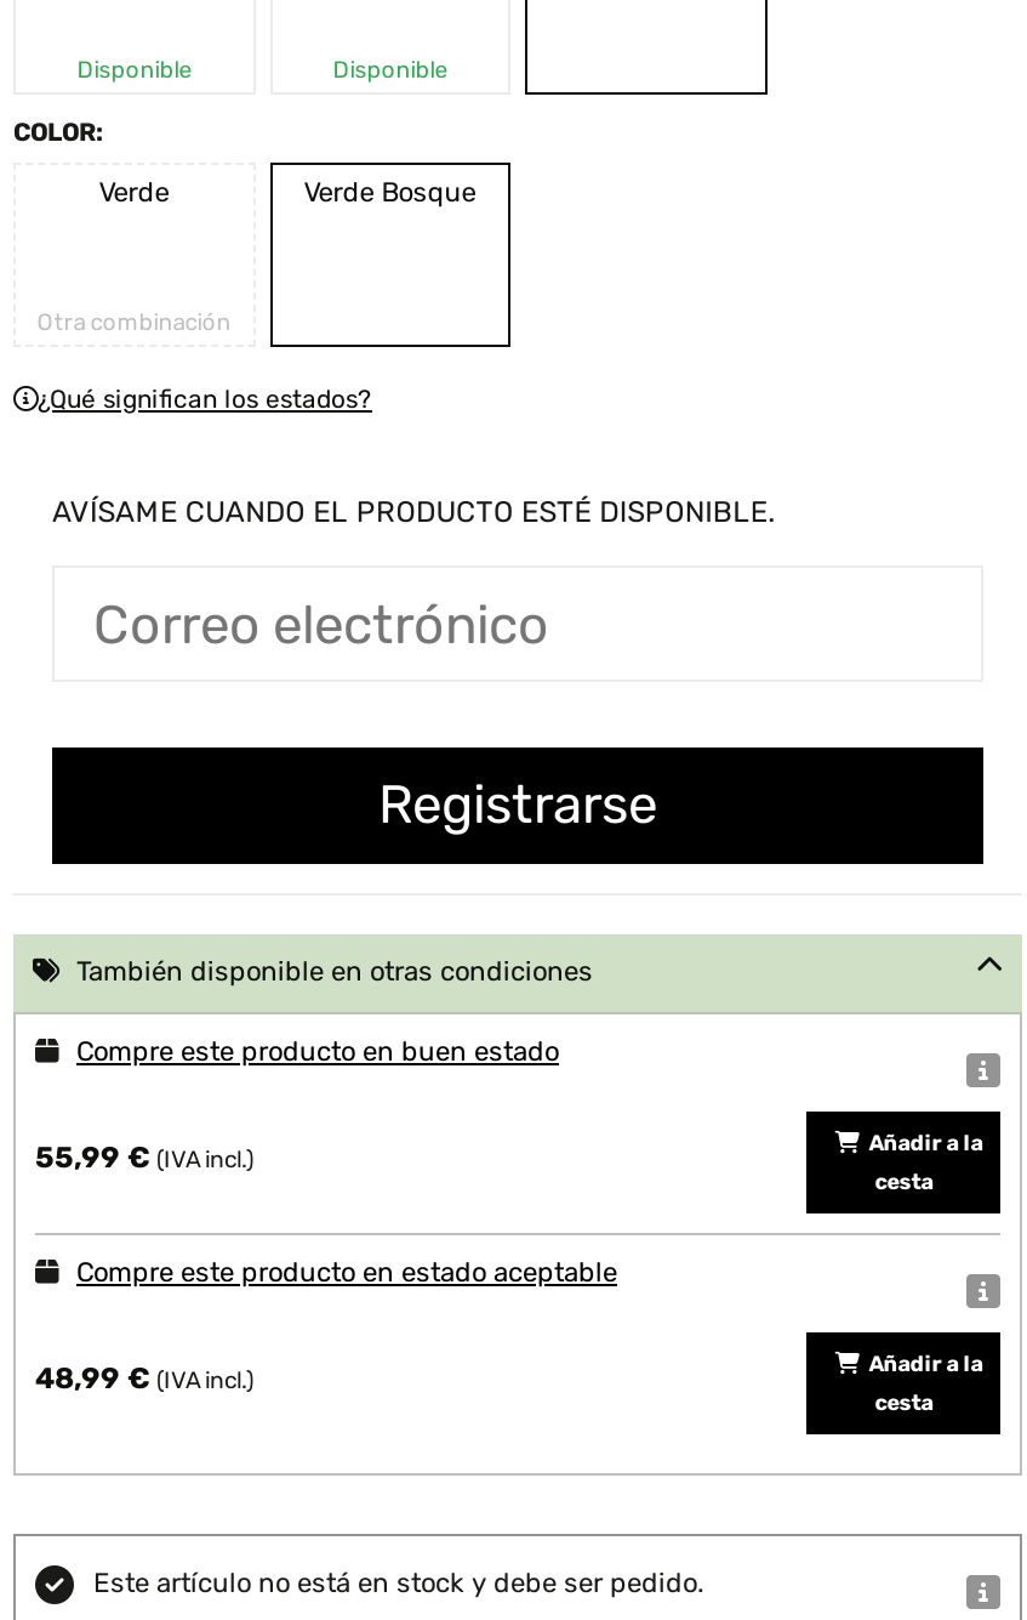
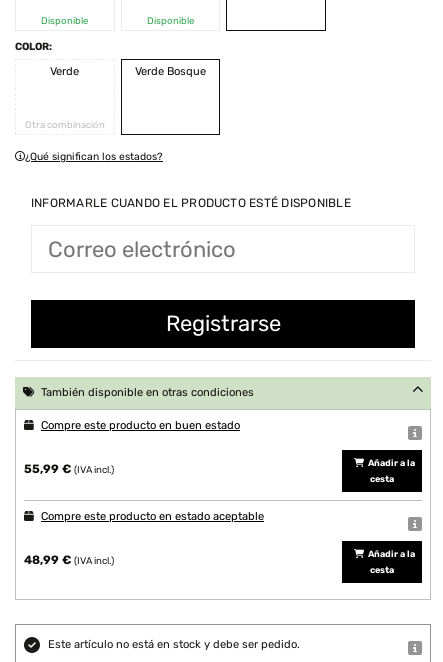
[52,496,776,530] AVÍSAME CUANDO EL PRODUCTO ESTÉ DISPONIBLE. -> [31,196,351,210] INFORMARLE CUANDO EL PRODUCTO ESTÉ DISPONIBLE

